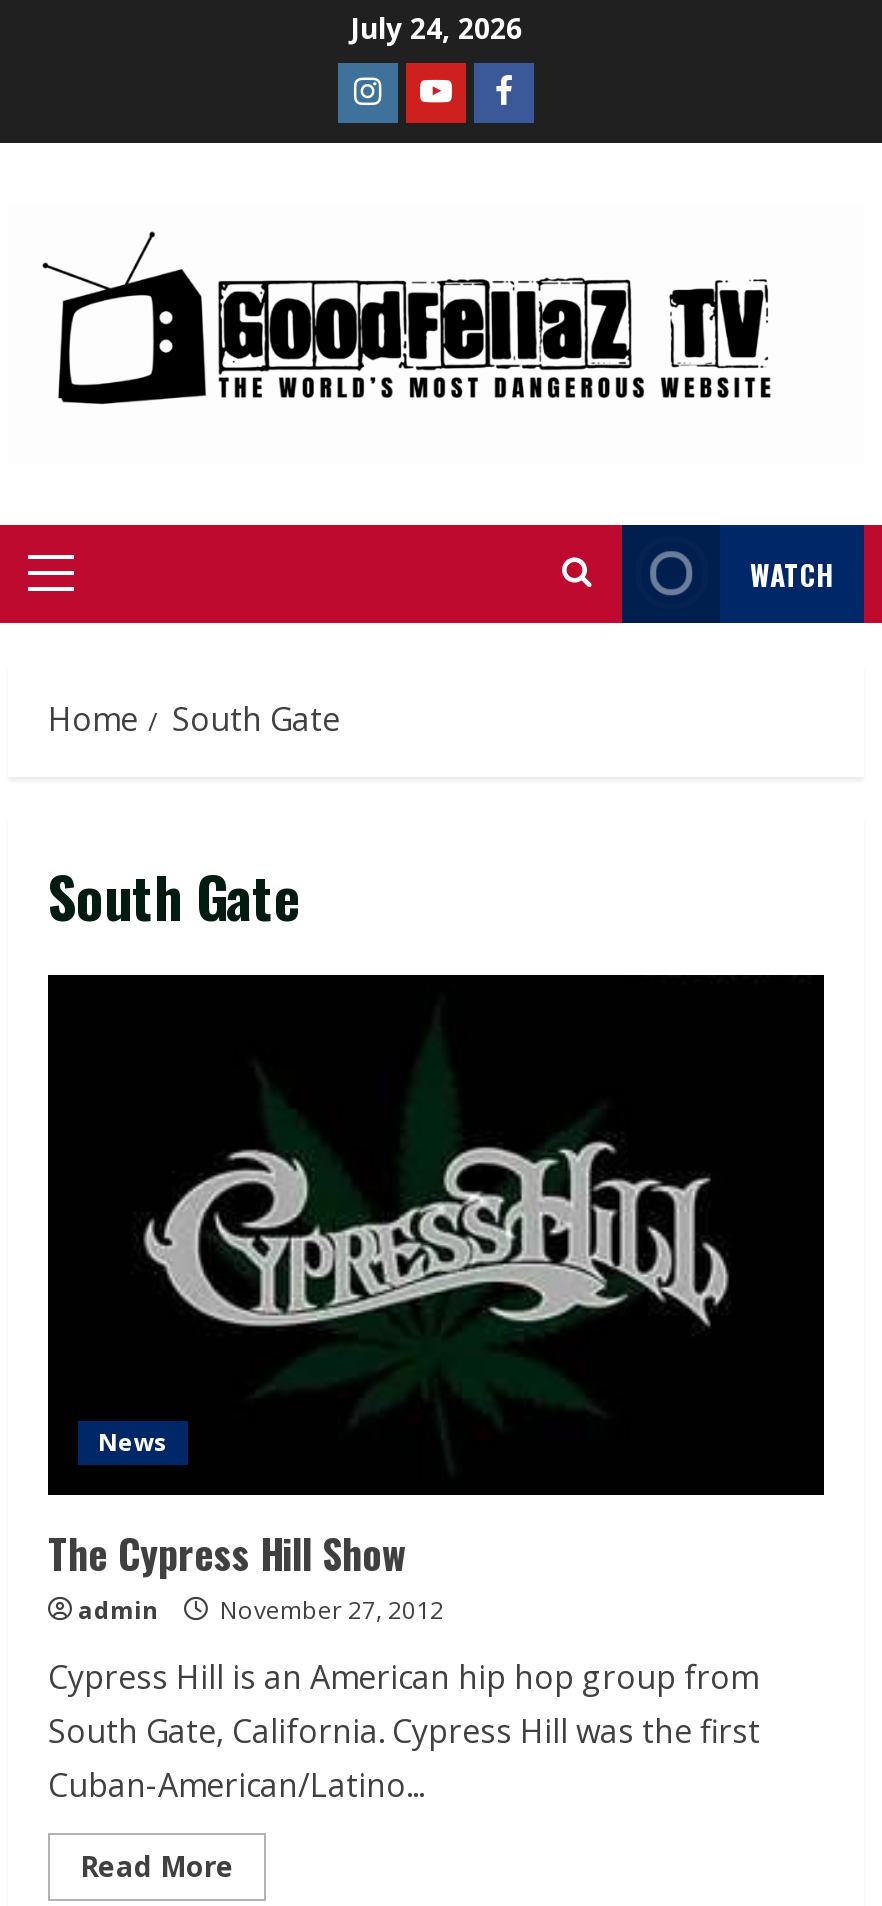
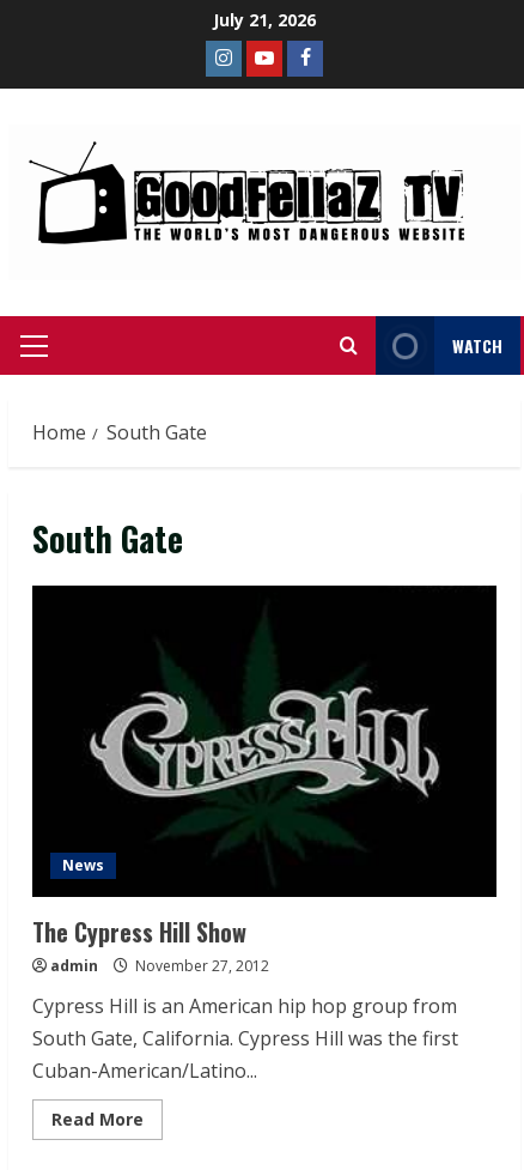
[350,9,522,47] July 24, 2026 -> [213,8,316,31] July 21, 2026

